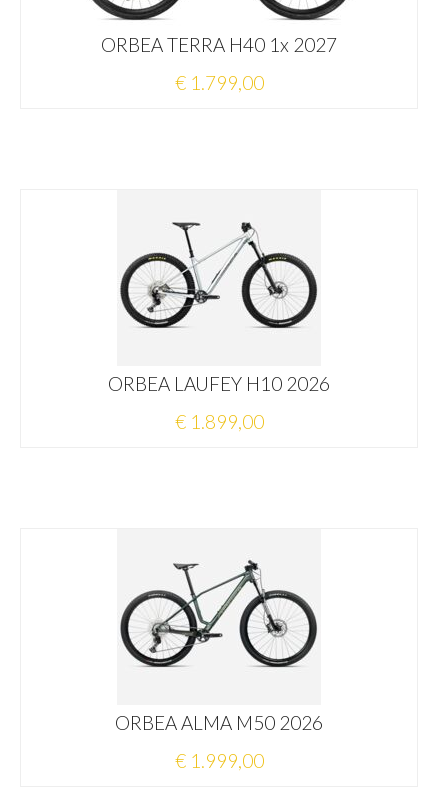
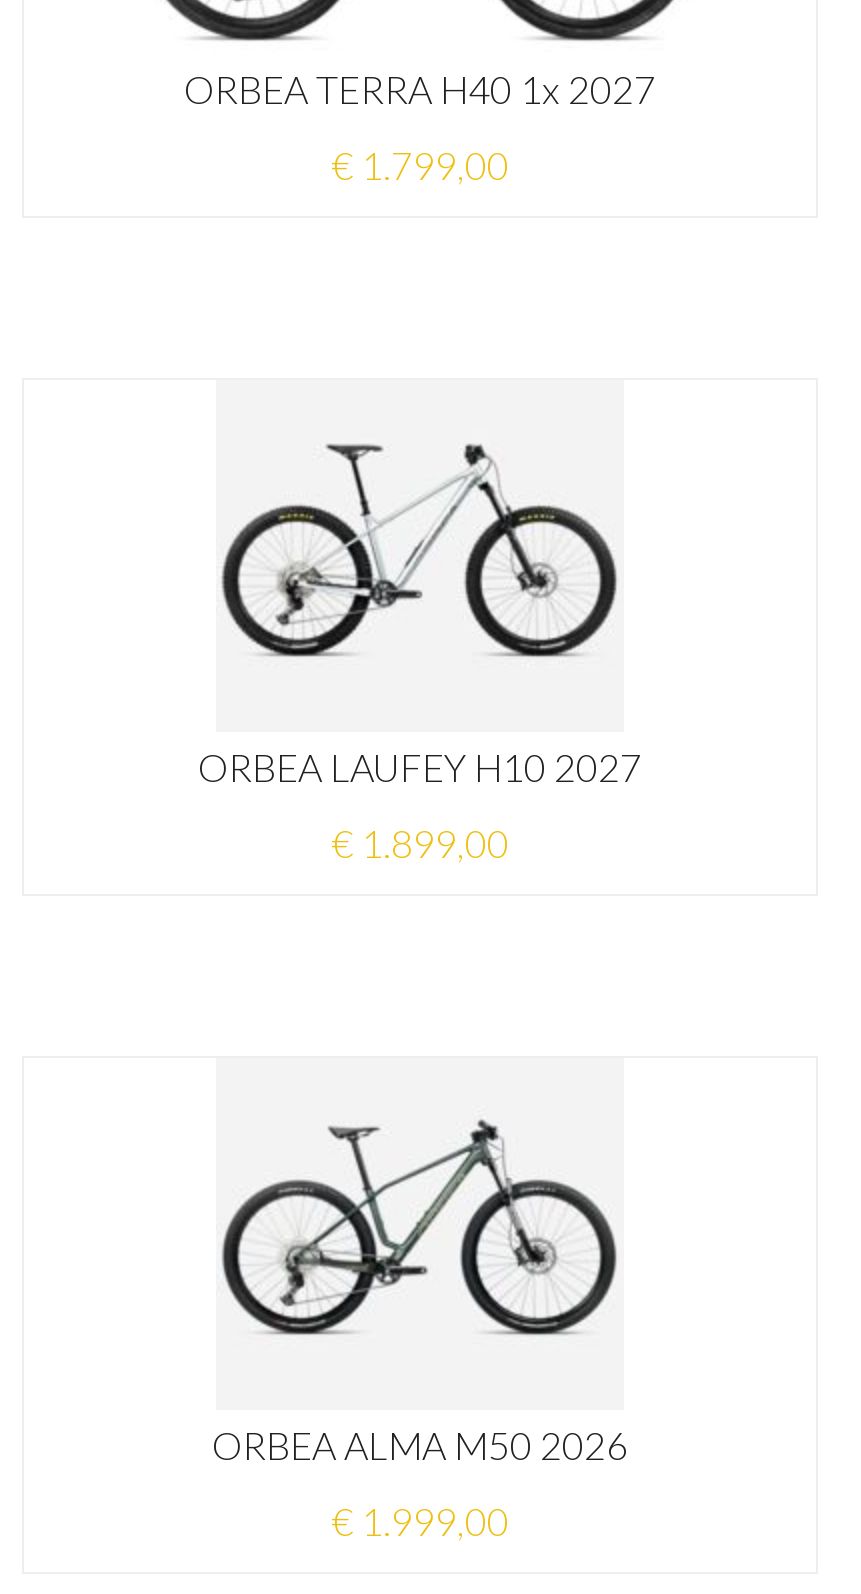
[108,372,330,395] ORBEA LAUFEY H10 2026 -> [198,744,642,790] ORBEA LAUFEY H10 2027

